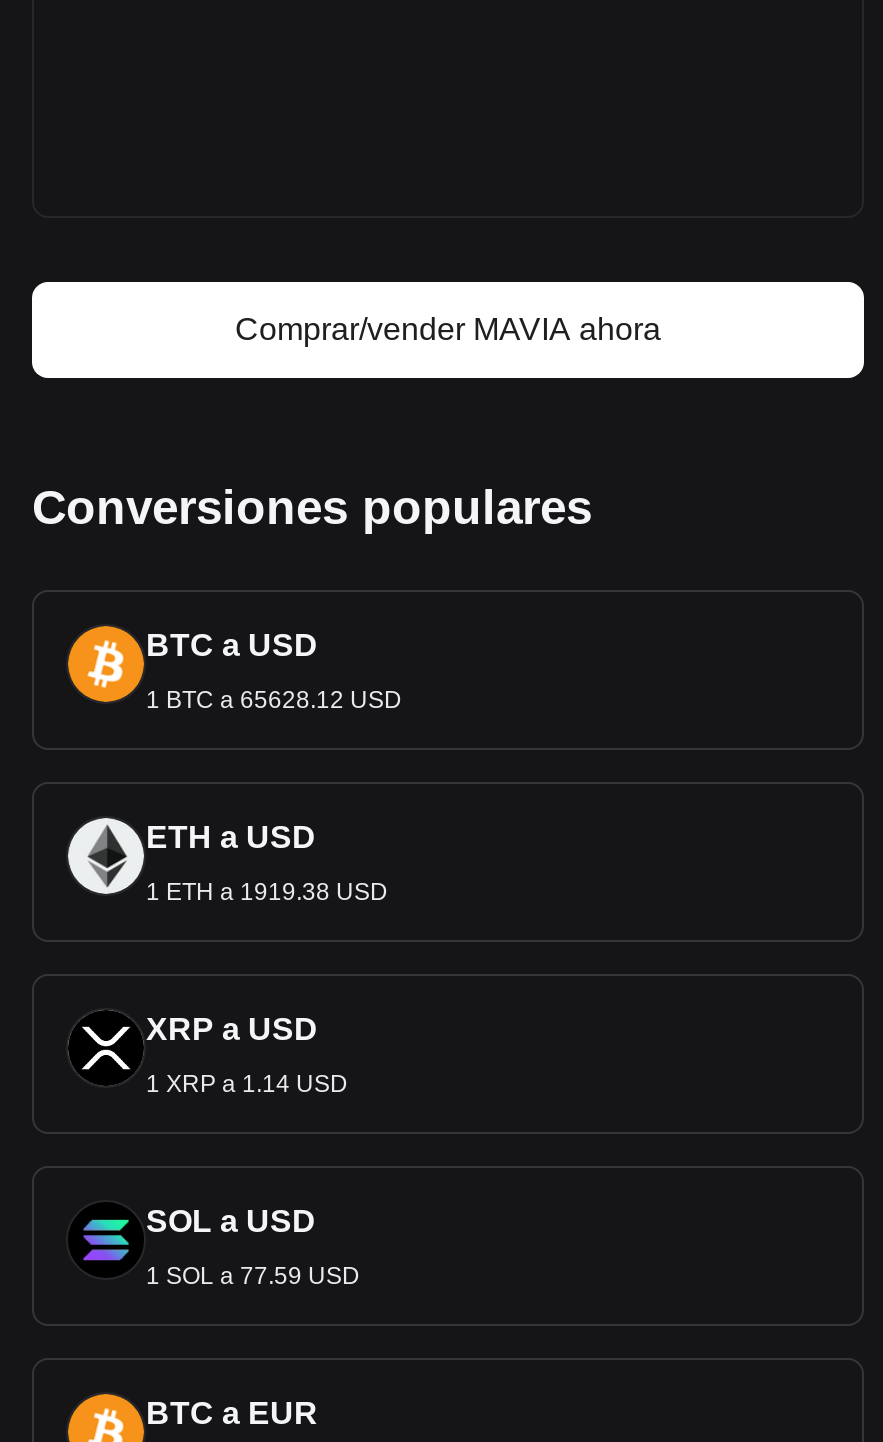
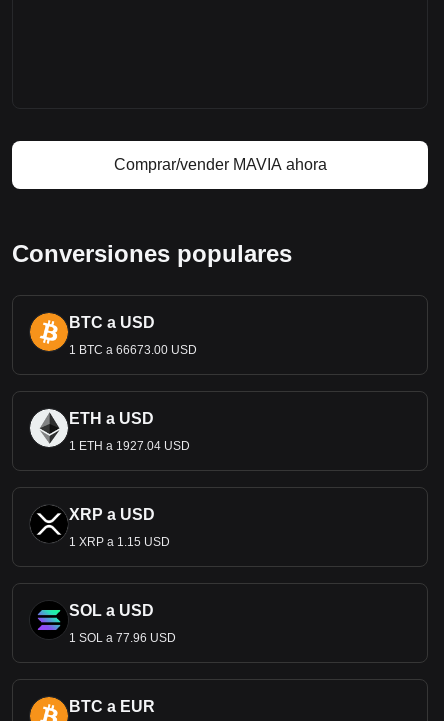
[146,686,402,714] 1 BTC a 65628.12 USD -> [69,343,197,357] 1 BTC a 66673.00 USD
[146,878,388,906] 1 ETH a 1919.38 USD -> [69,439,190,453] 1 ETH a 1927.04 USD
[146,1070,348,1098] 1 XRP a 1.14 USD -> [69,535,170,549] 1 XRP a 1.15 USD
[146,1262,360,1290] 1 SOL a 77.59 USD -> [69,631,176,645] 1 SOL a 77.96 USD

